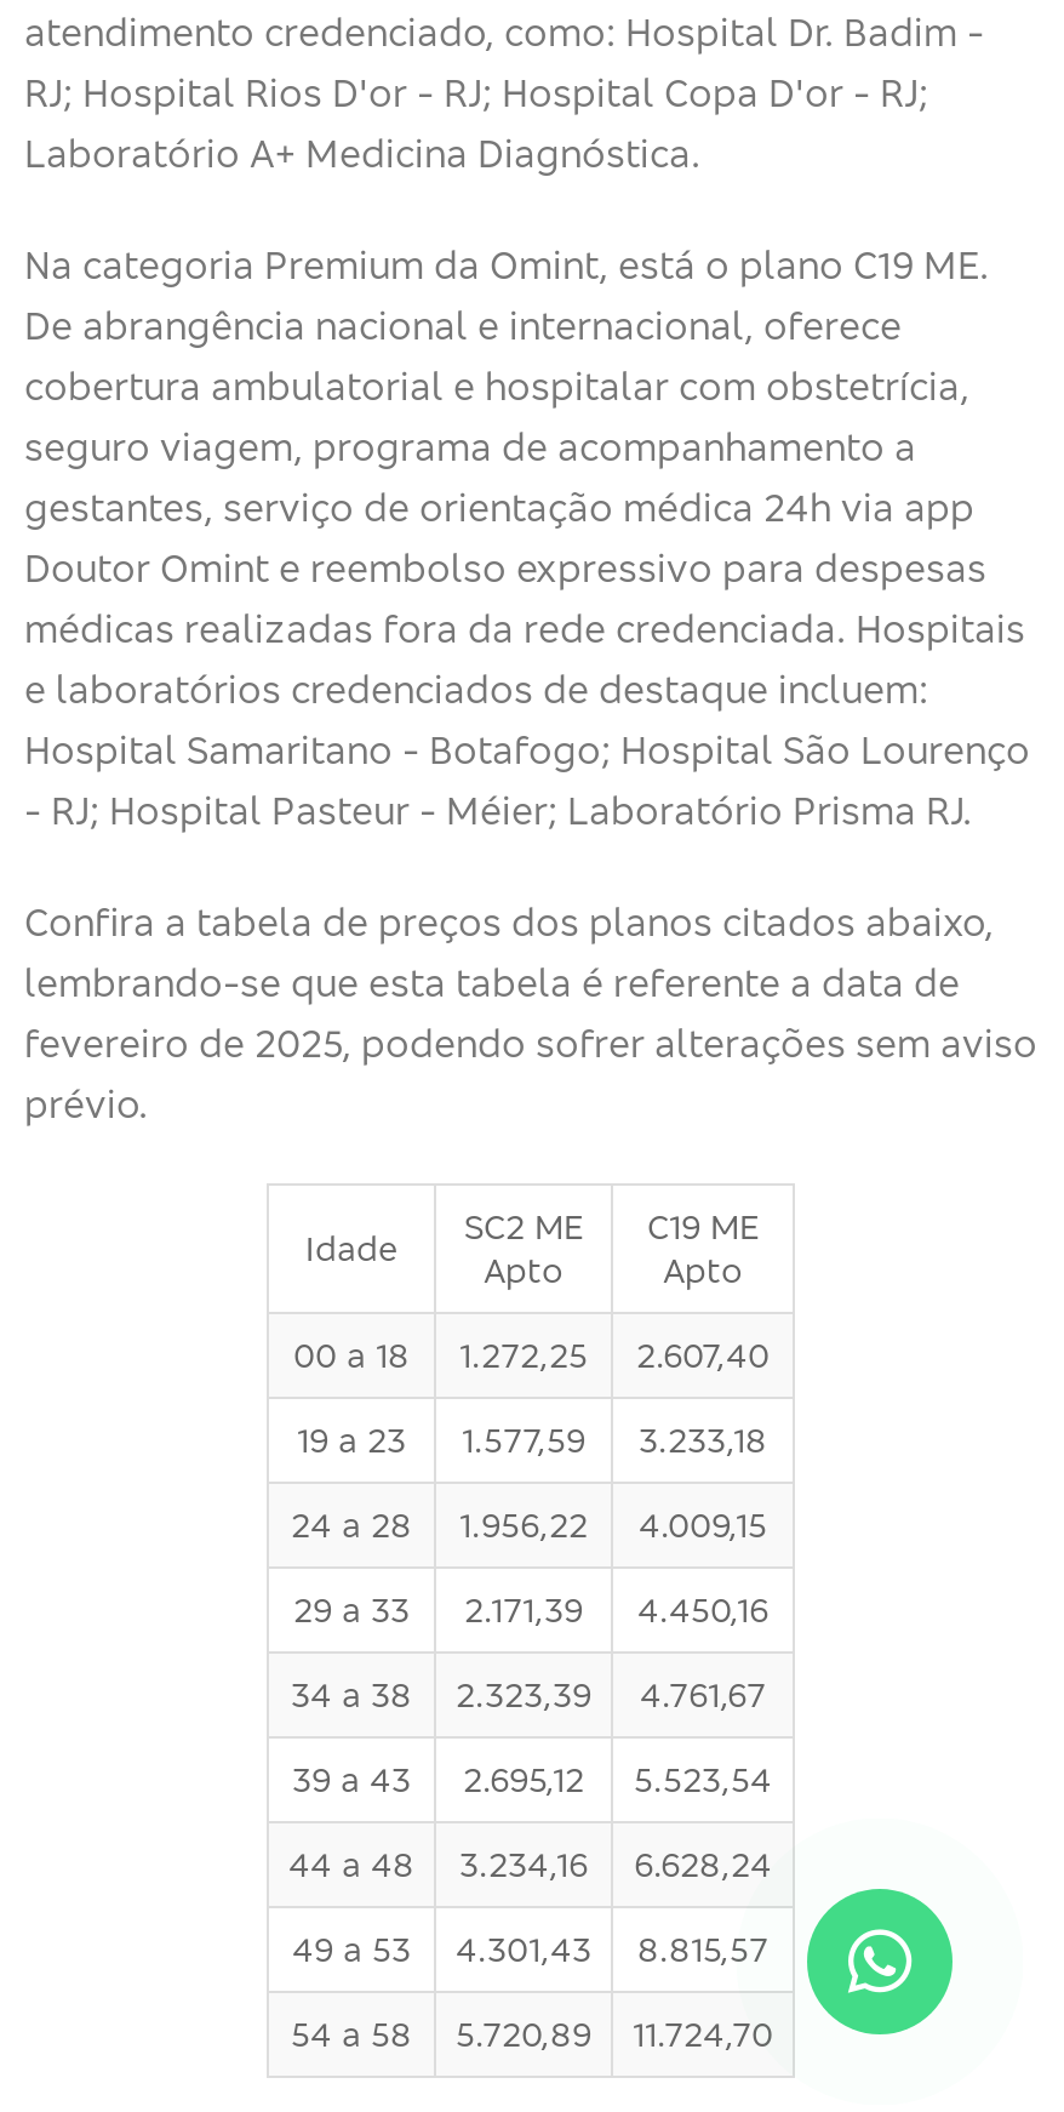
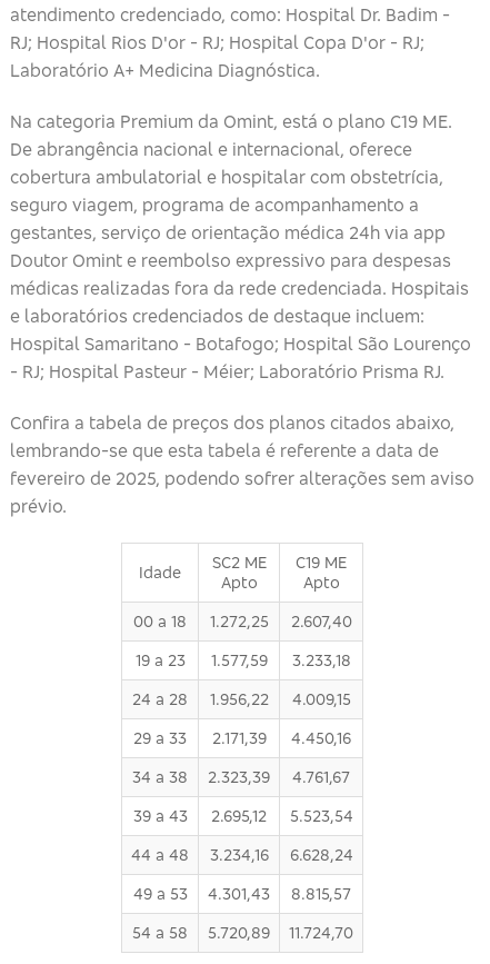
[802,1884,957,2039] [image] -> none

